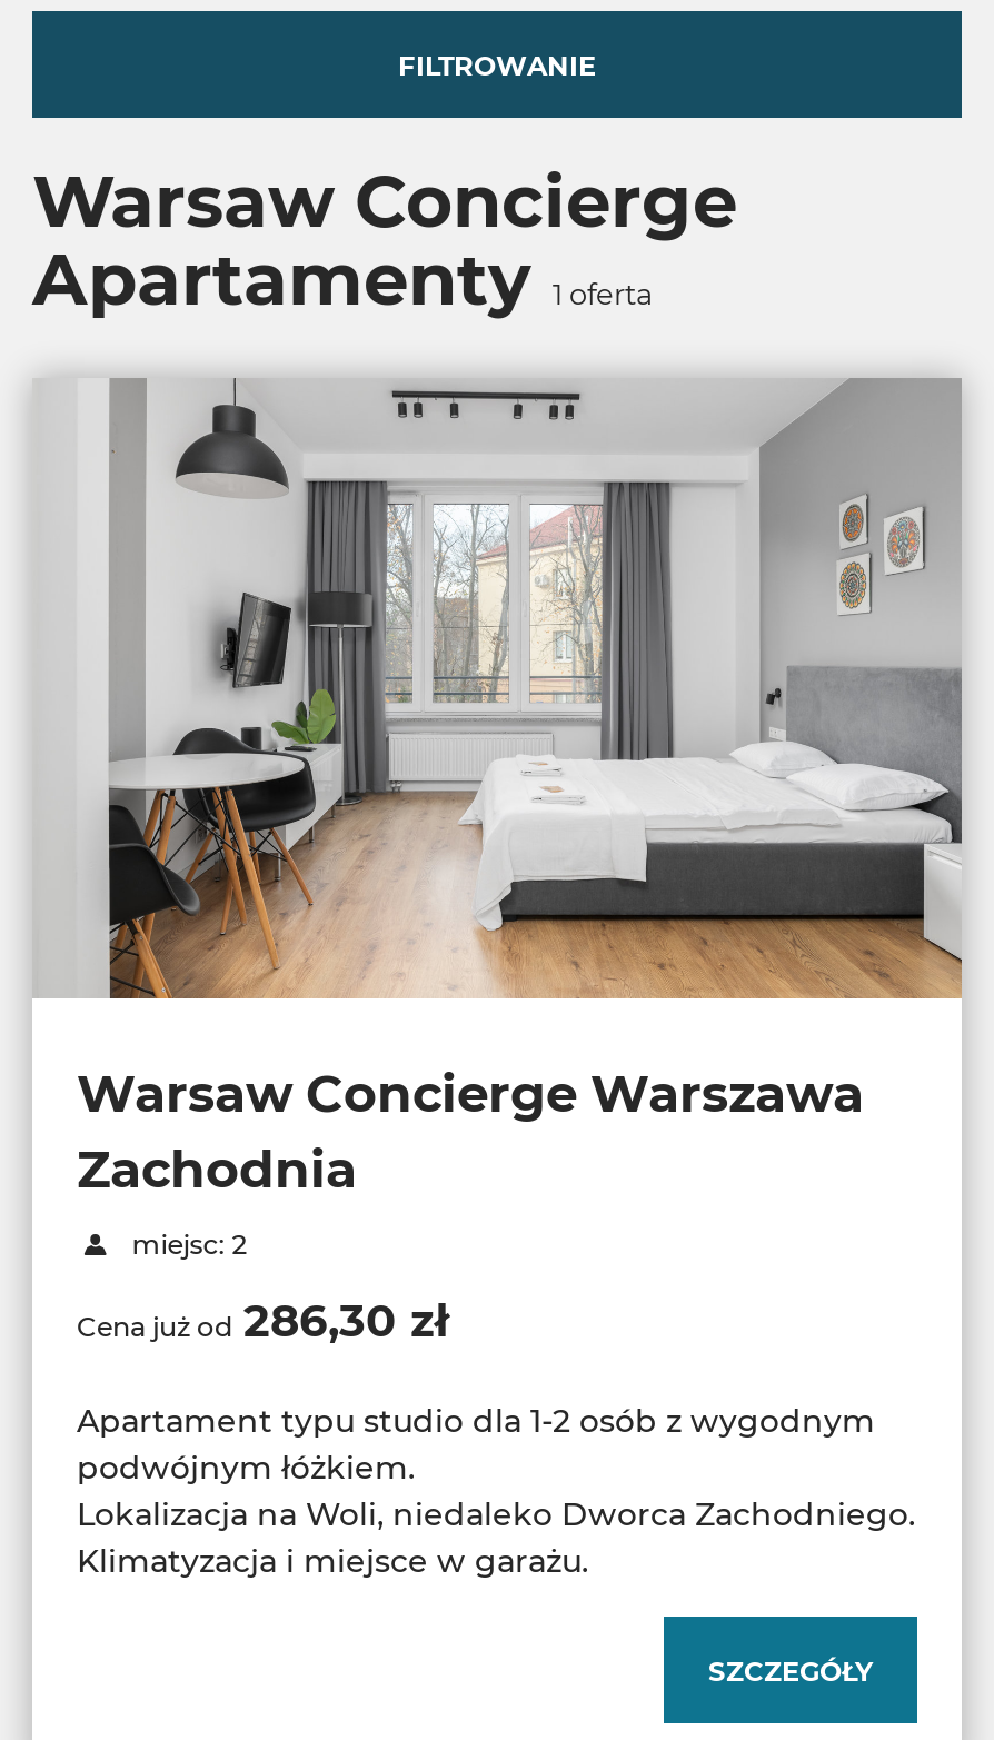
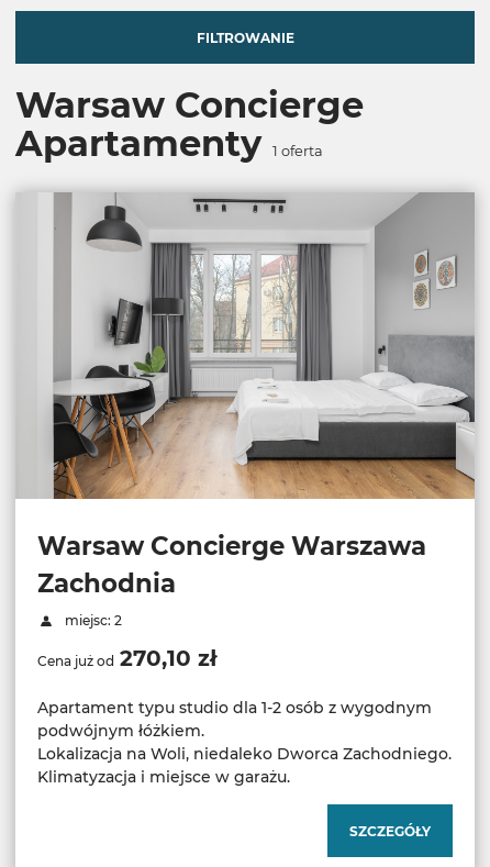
[77,1293,450,1347] Cena już od 286,30 zł -> [37,645,218,671] Cena już od 270,10 zł

